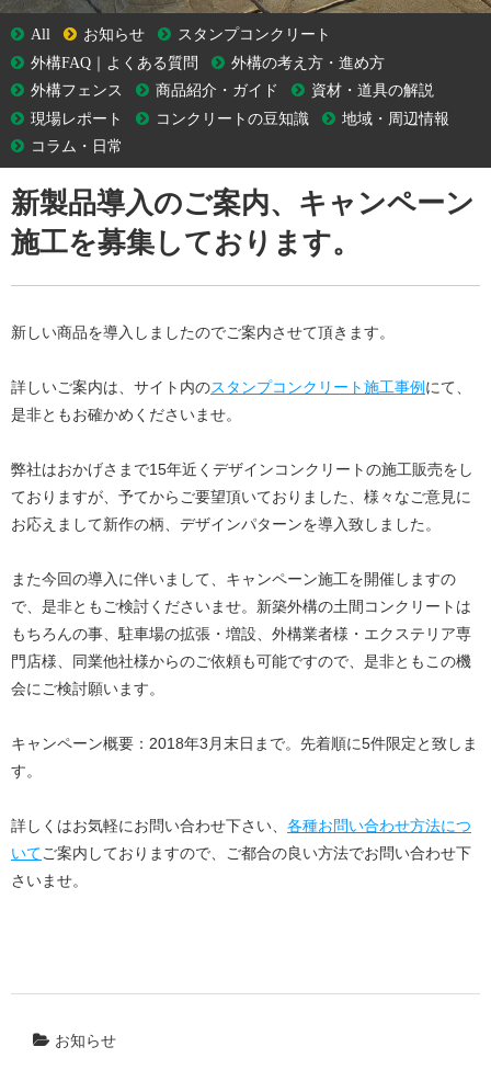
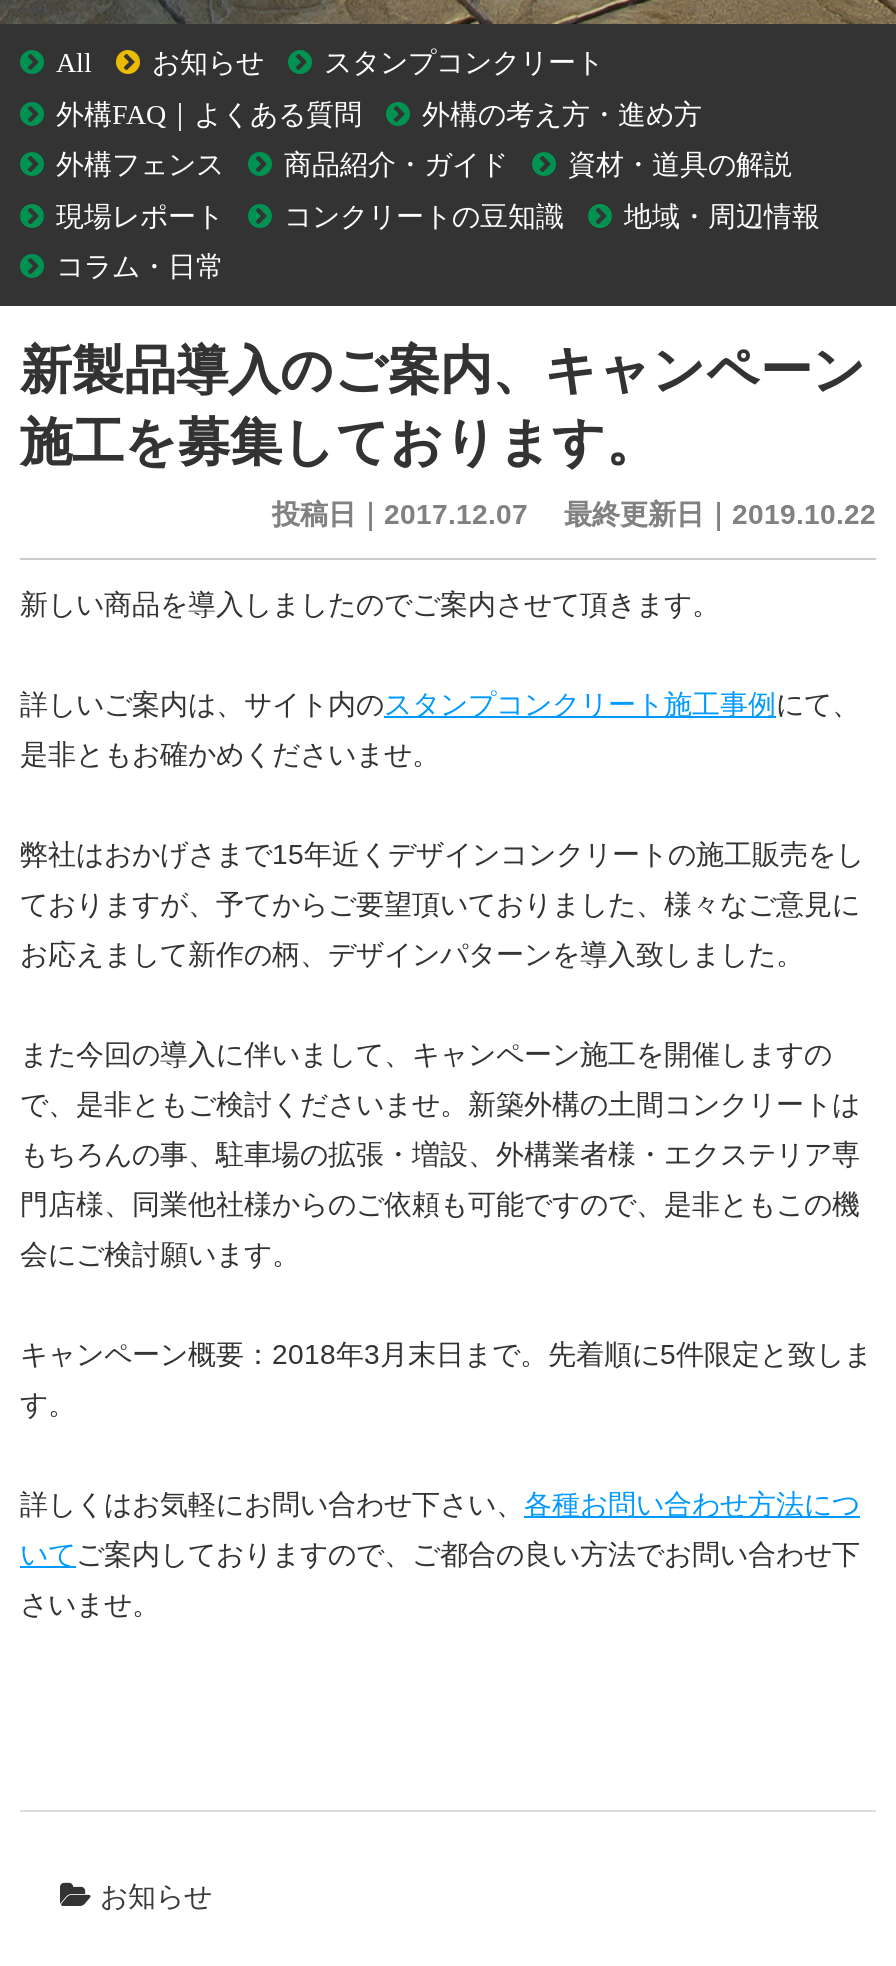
none -> [272,498,876,530] 投稿日｜2017.12.07 最終更新日｜2019.10.22

